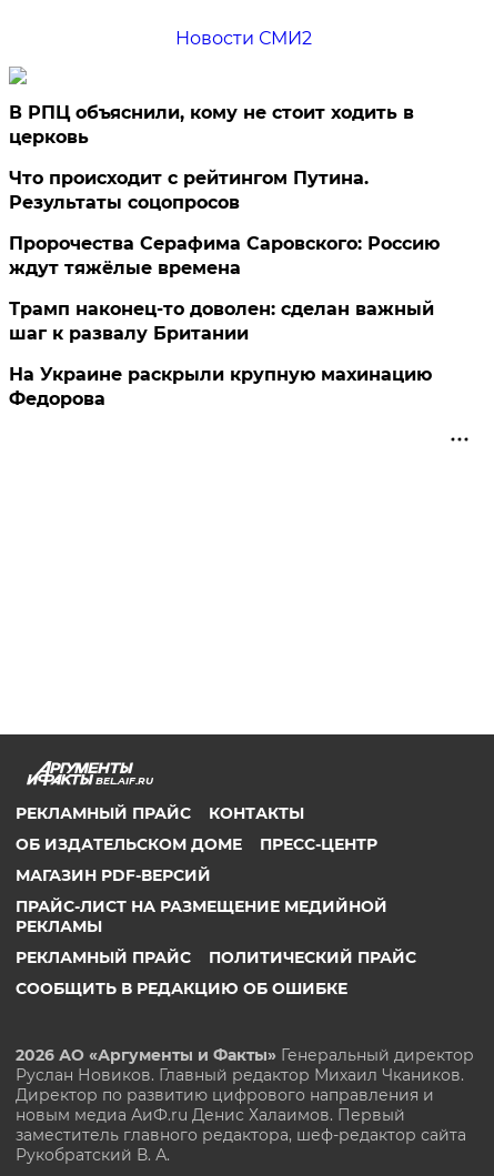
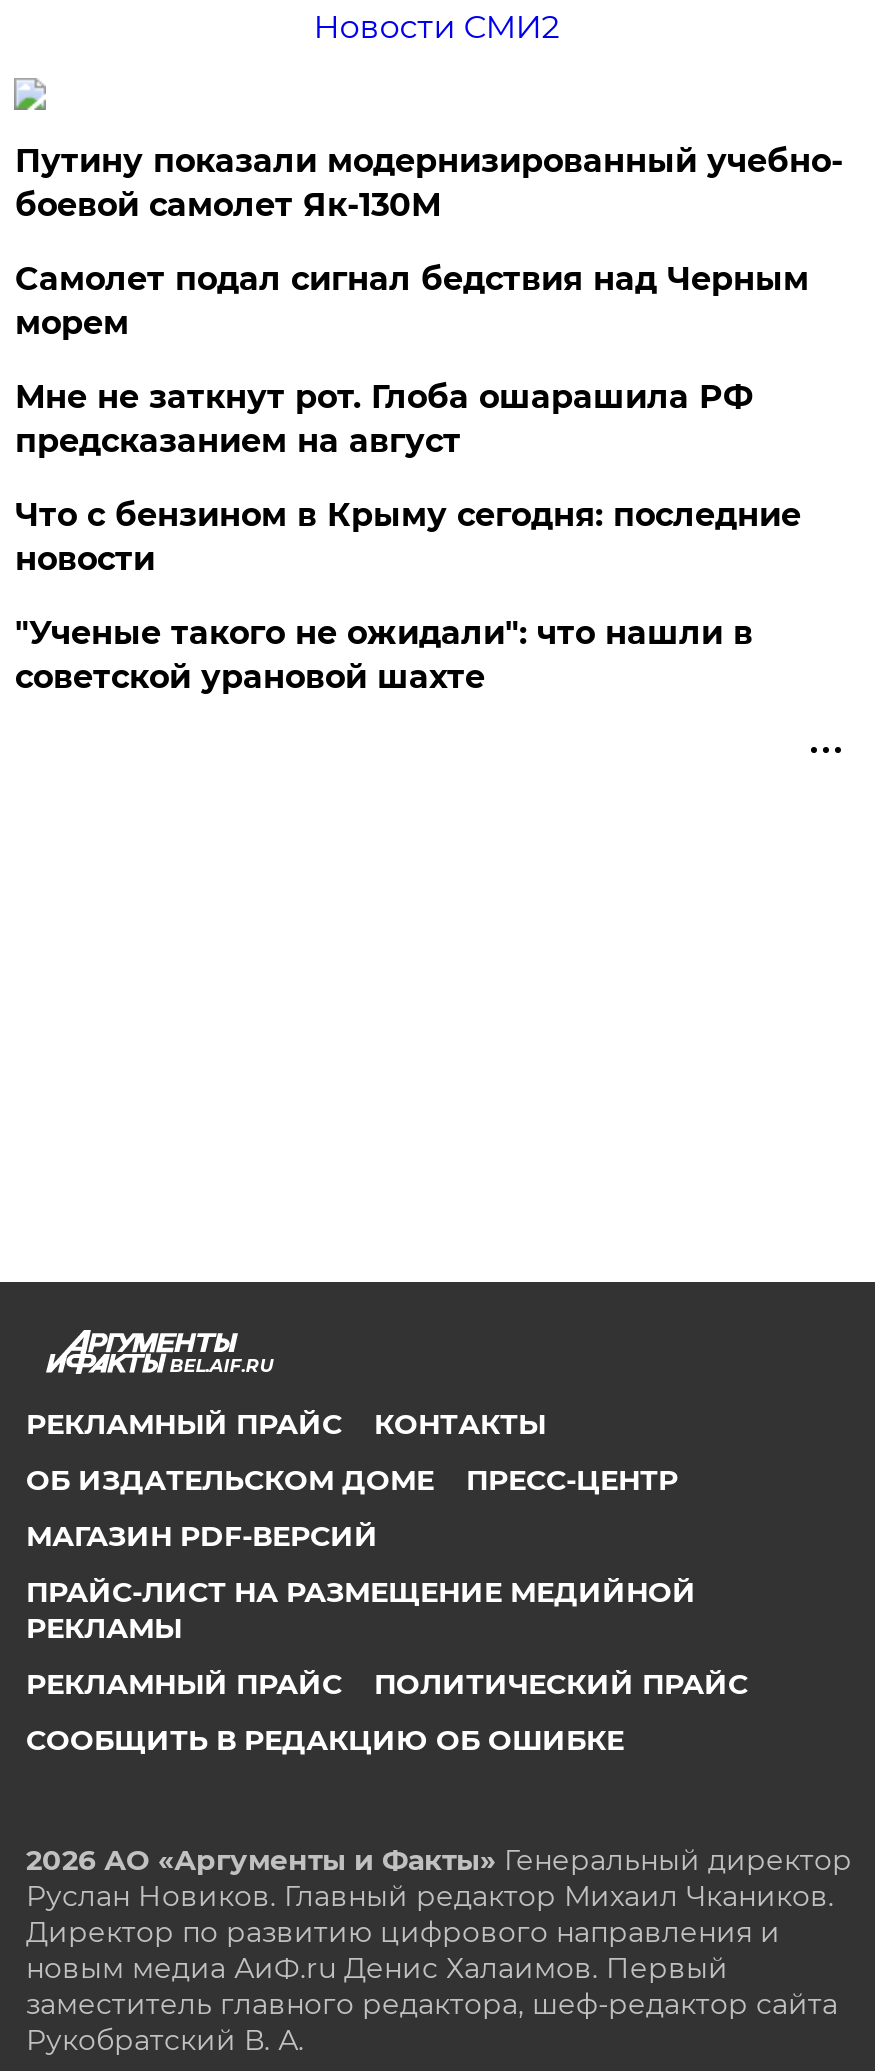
[9,102,415,148] В РПЦ объяснили, кому не стоит ходить в | церковь -> [15,142,843,224] Путину показали модернизированный учебно- | боевой самолет Як-130М
[9,168,369,213] Что происходит с рейтингом Путина. | Результаты соцопросов -> [15,260,809,342] Самолет подал сигнал бедствия над Черным | морем
[9,233,440,278] Пророчества Серафима Саровского: Россию | ждут тяжёлые времена -> [15,378,753,460] Мне не заткнут рот. Глоба ошарашила РФ | предсказанием на август
[9,298,434,344] Трамп наконец-то доволен: сделан важный | шаг к развалу Британии -> [15,496,801,578] Что с бензином в Крыму сегодня: последние | новости
[9,364,432,409] На Украине раскрыли крупную махинацию | Федорова -> [15,614,753,696] "Ученые такого не ожидали": что нашли в | советской урановой шахте

